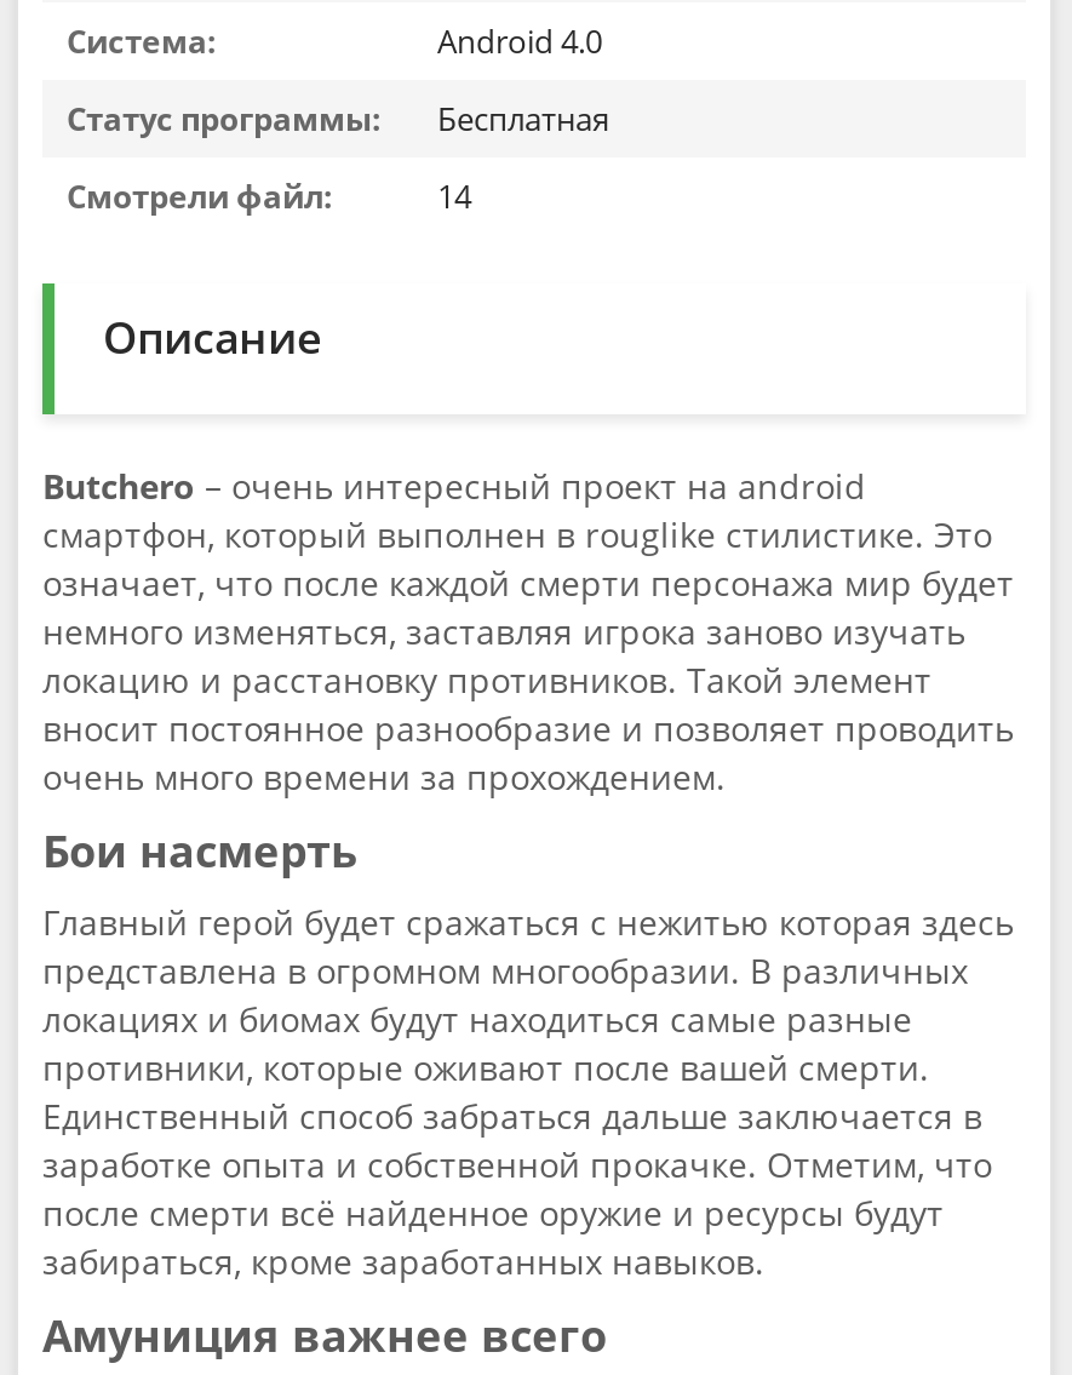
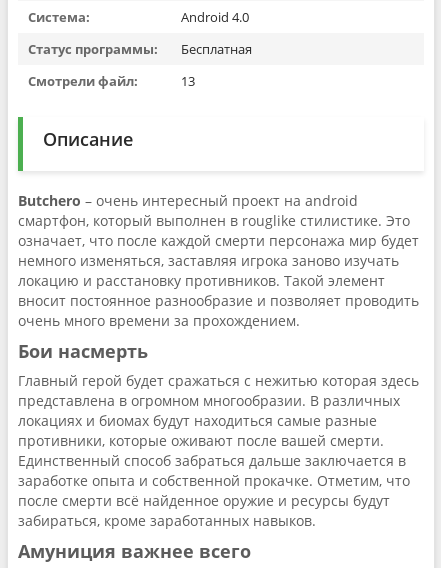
[430,174,471,218] 14 -> [178,72,195,90] 13

